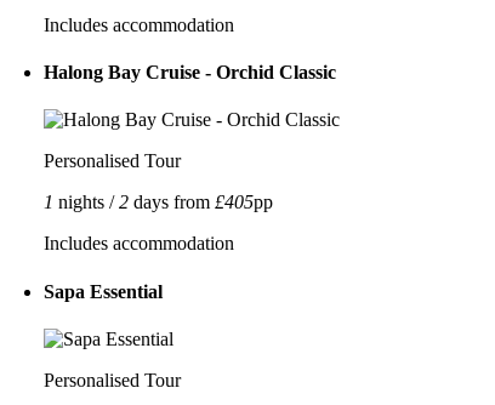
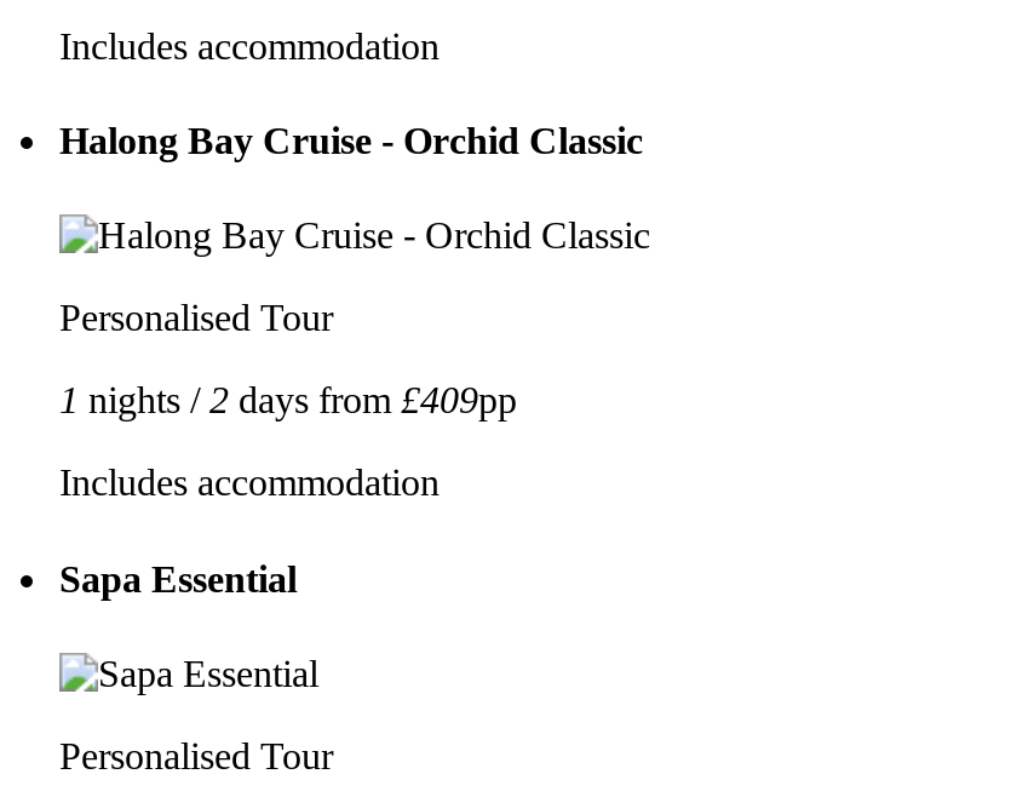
[44,192,273,213] 1 nights / 2 days from £405pp -> [59,380,517,421] 1 nights / 2 days from £409pp

